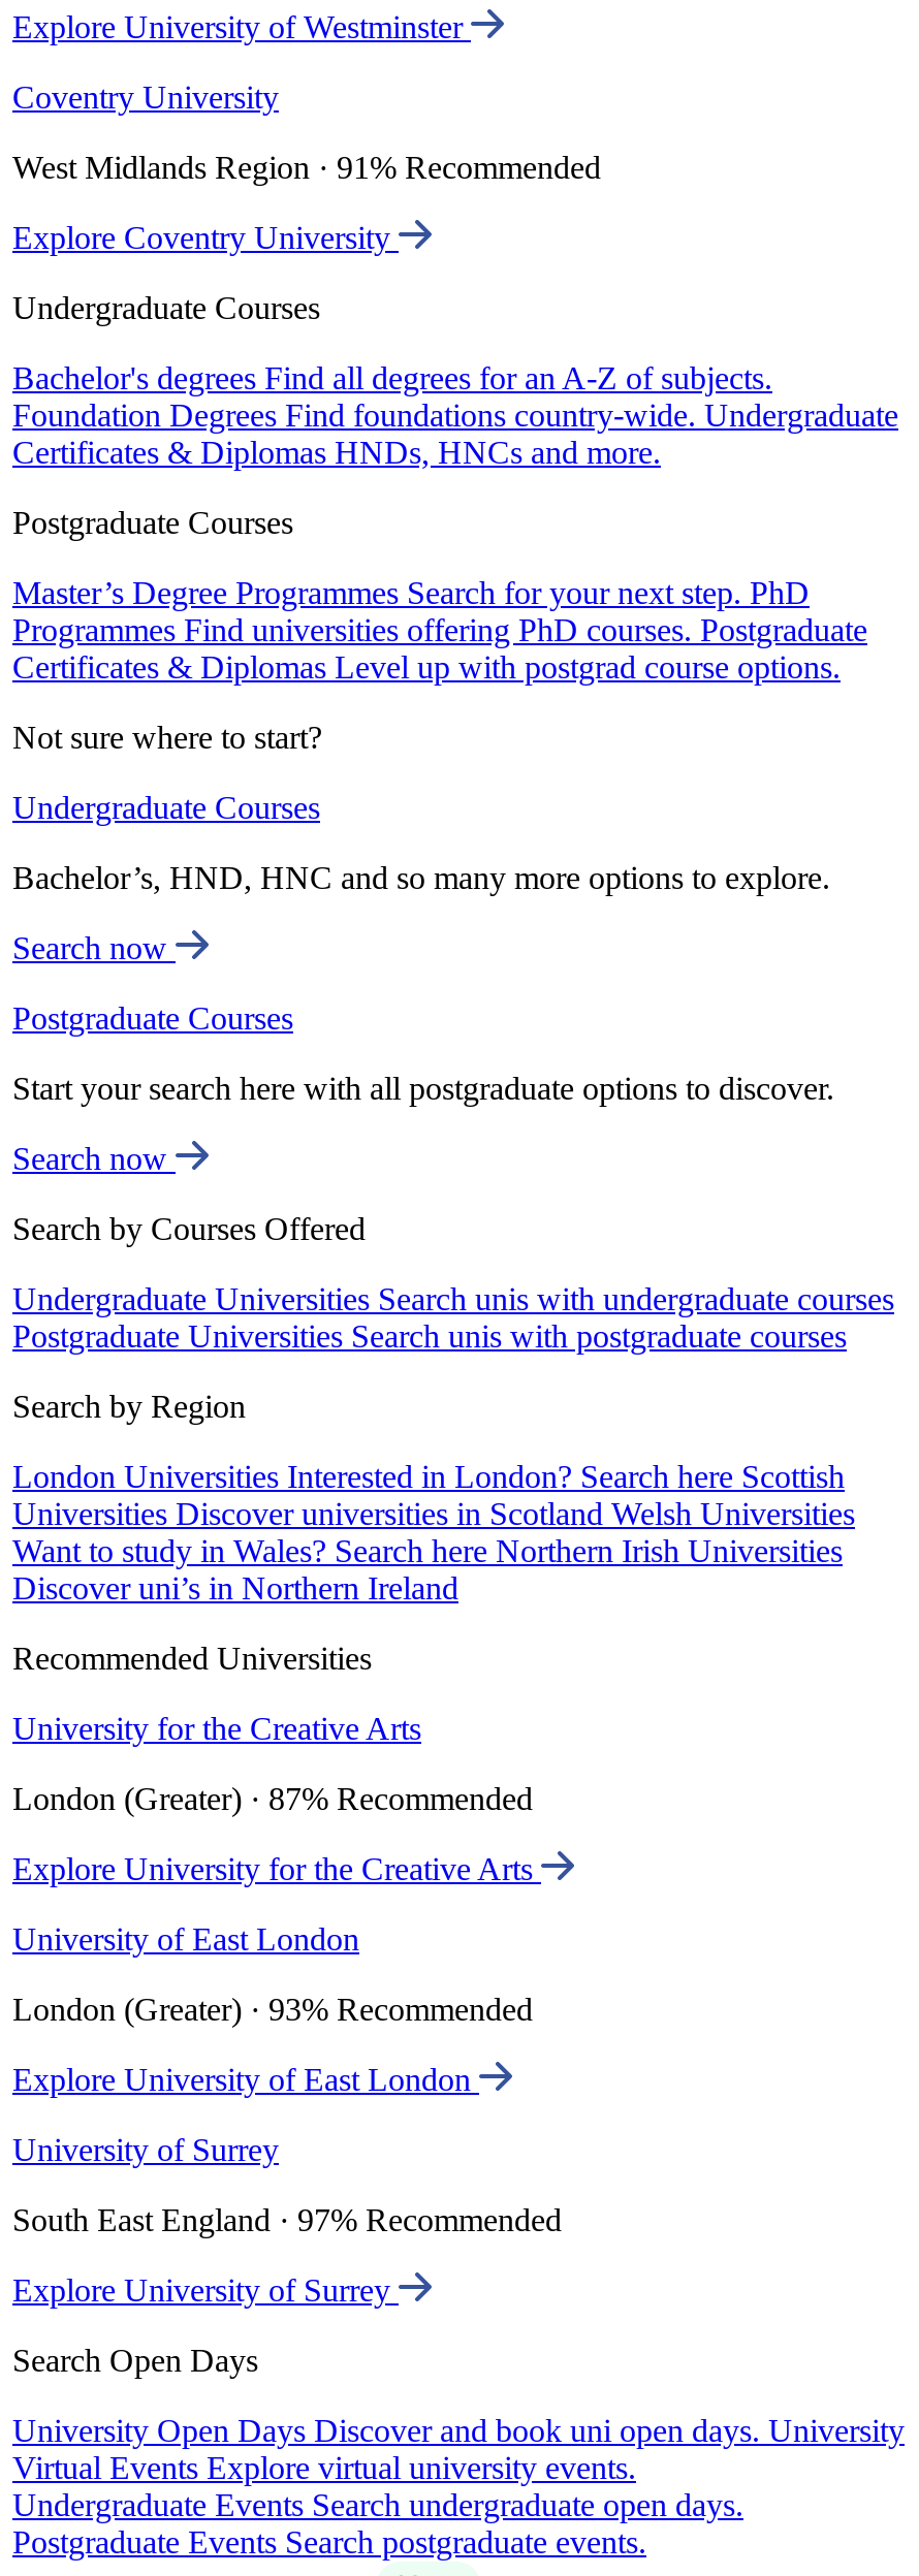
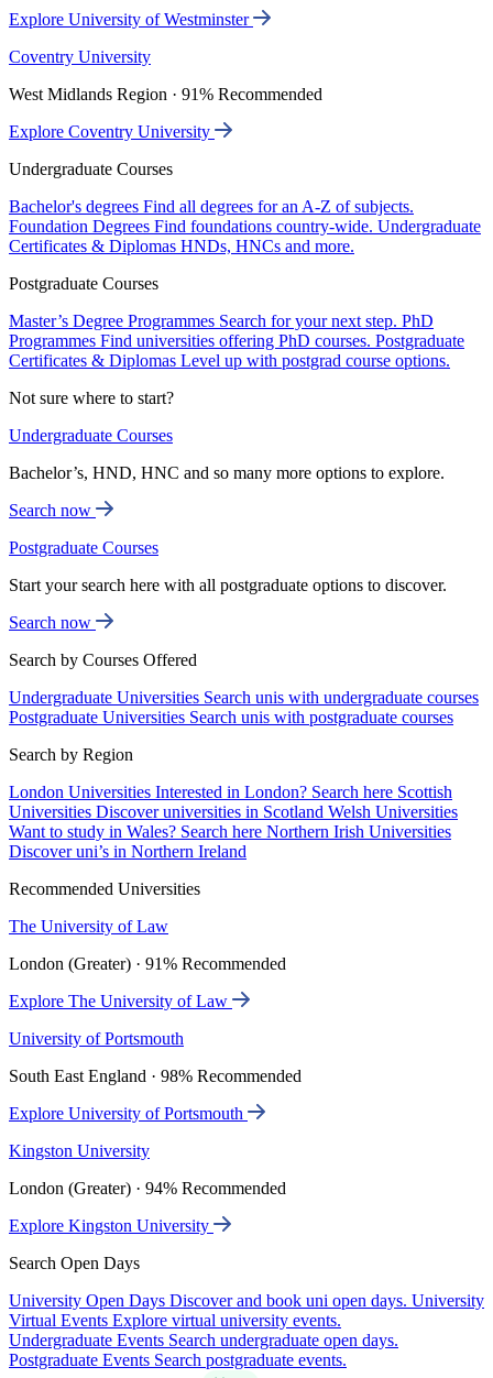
[12,1711,421,1746] University for the Creative Arts -> [9,917,168,936] The University of Law
[12,1781,533,1816] London (Greater) · 87% Recommended -> [9,954,286,973] London (Greater) · 91% Recommended
[12,1851,541,1887] Explore University for the Creative Arts -> [9,992,232,1010] Explore The University of Law
[12,1922,359,1957] University of East London -> [9,1029,184,1048] University of Portsmouth
[12,1992,533,2027] London (Greater) · 93% Recommended -> [9,1067,302,1085] South East England · 98% Recommended
[12,2062,479,2097] Explore University of East London -> [9,1104,248,1123] Explore University of Portsmouth
[12,2132,279,2167] University of Surrey -> [9,1141,150,1160] Kingston University
[12,2202,562,2238] South East England · 97% Recommended -> [9,1179,286,1198] London (Greater) · 94% Recommended
[12,2273,399,2308] Explore University of Surrey -> [9,1216,213,1235] Explore Kingston University

